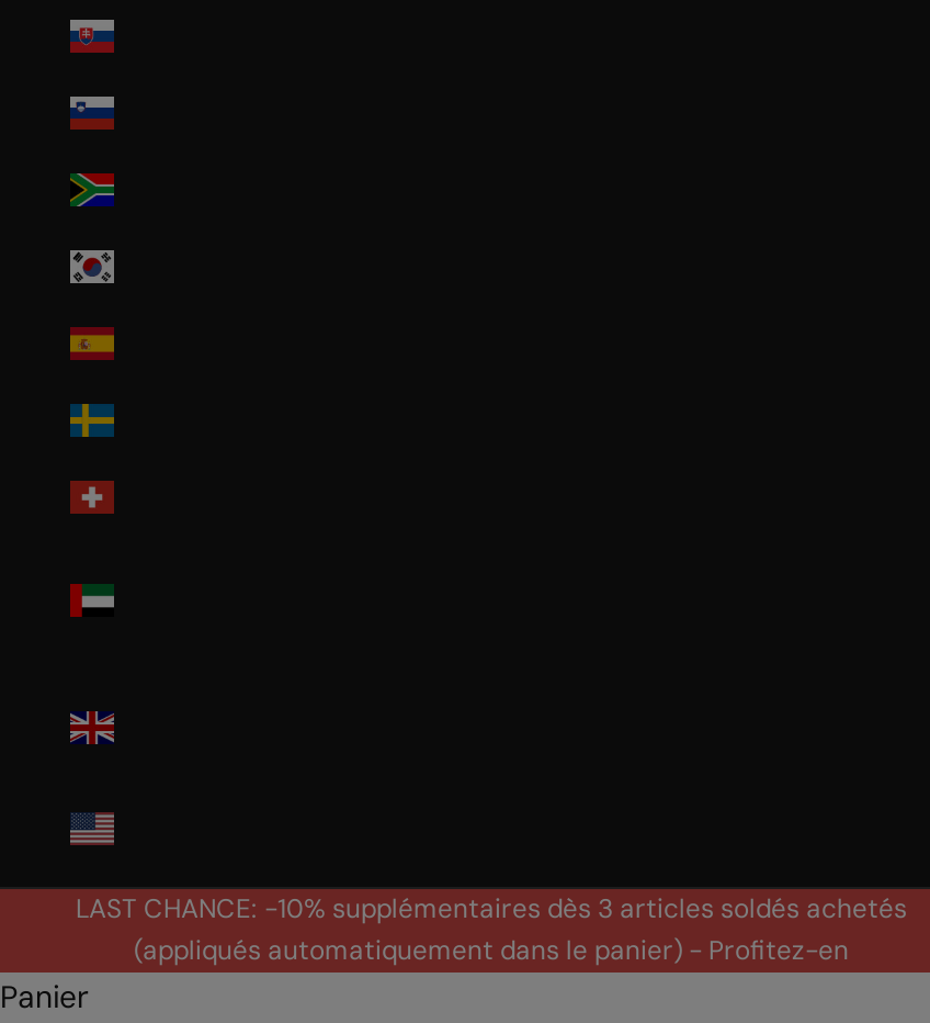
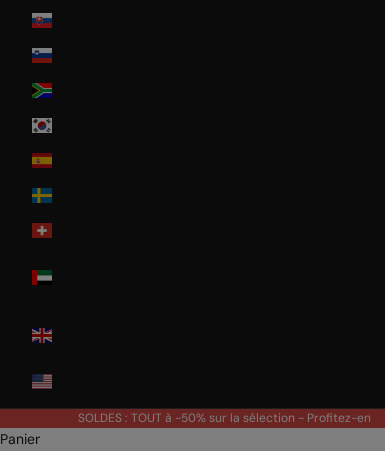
[76,892,907,969] LAST CHANCE: -10% supplémentaires dès 3 articles soldés achetés | (appliqués automatiquement dans le panier) - Profitez-en -> [77,410,370,426] SOLDES : TOUT à -50% sur la sélection - Profitez-en

